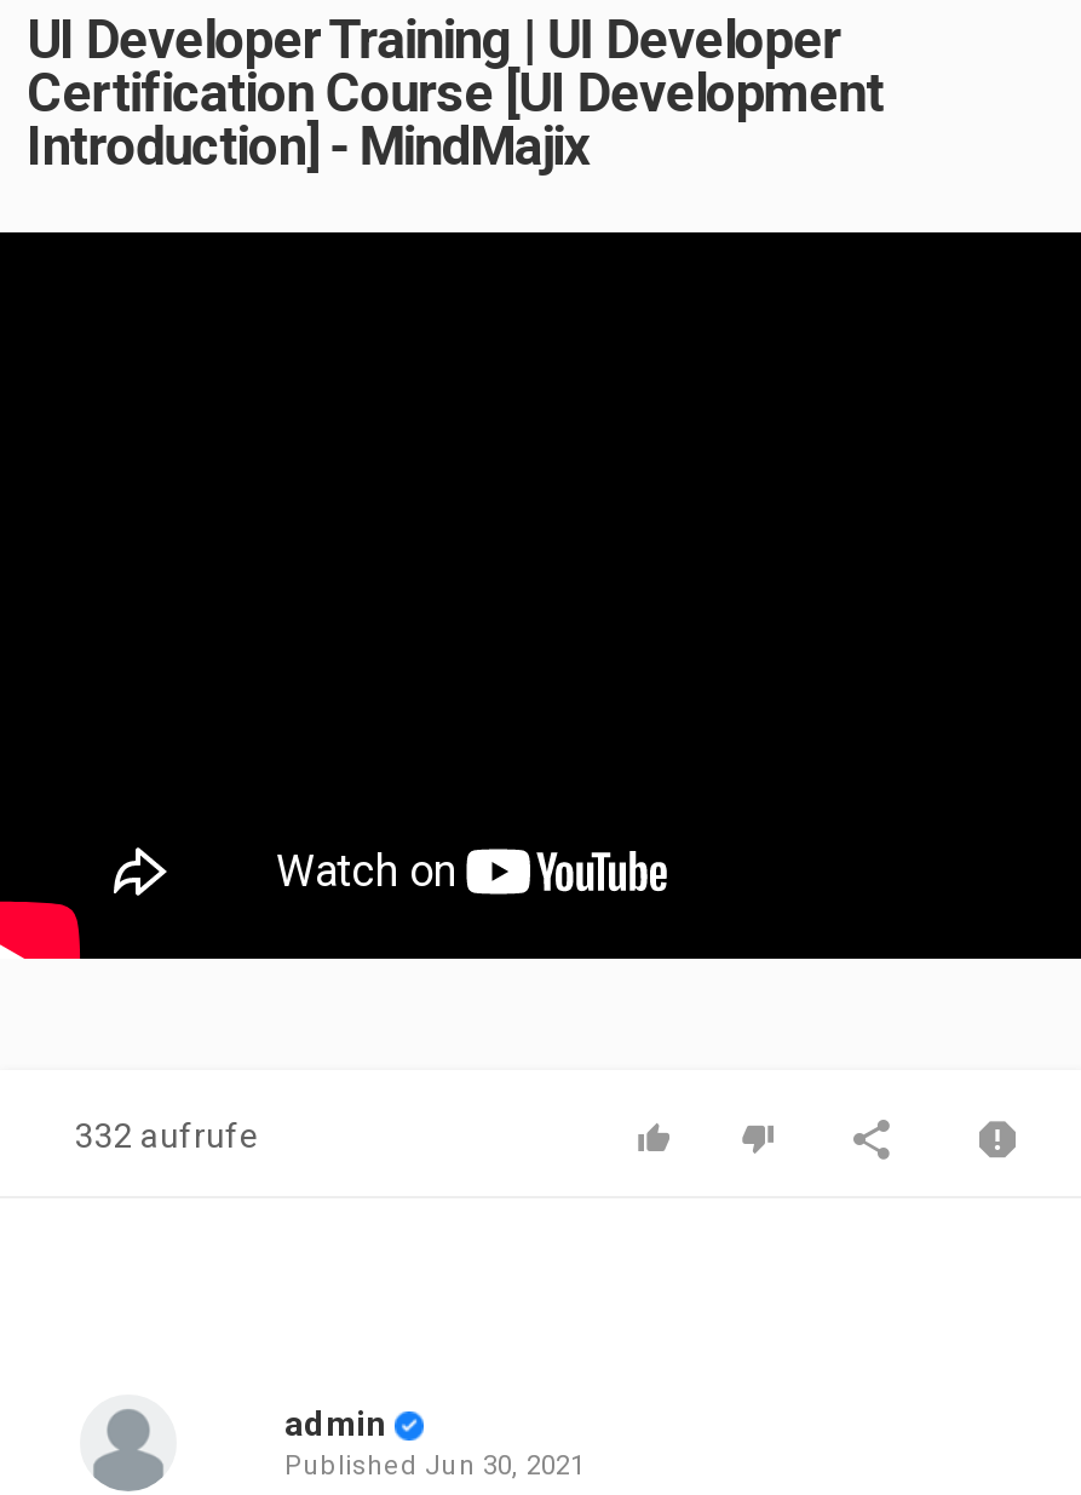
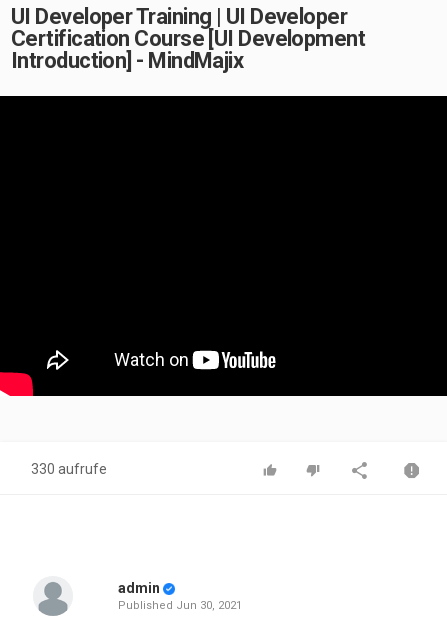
[75,1116,259,1155] 332 aufrufe -> [31,461,107,477] 330 aufrufe

